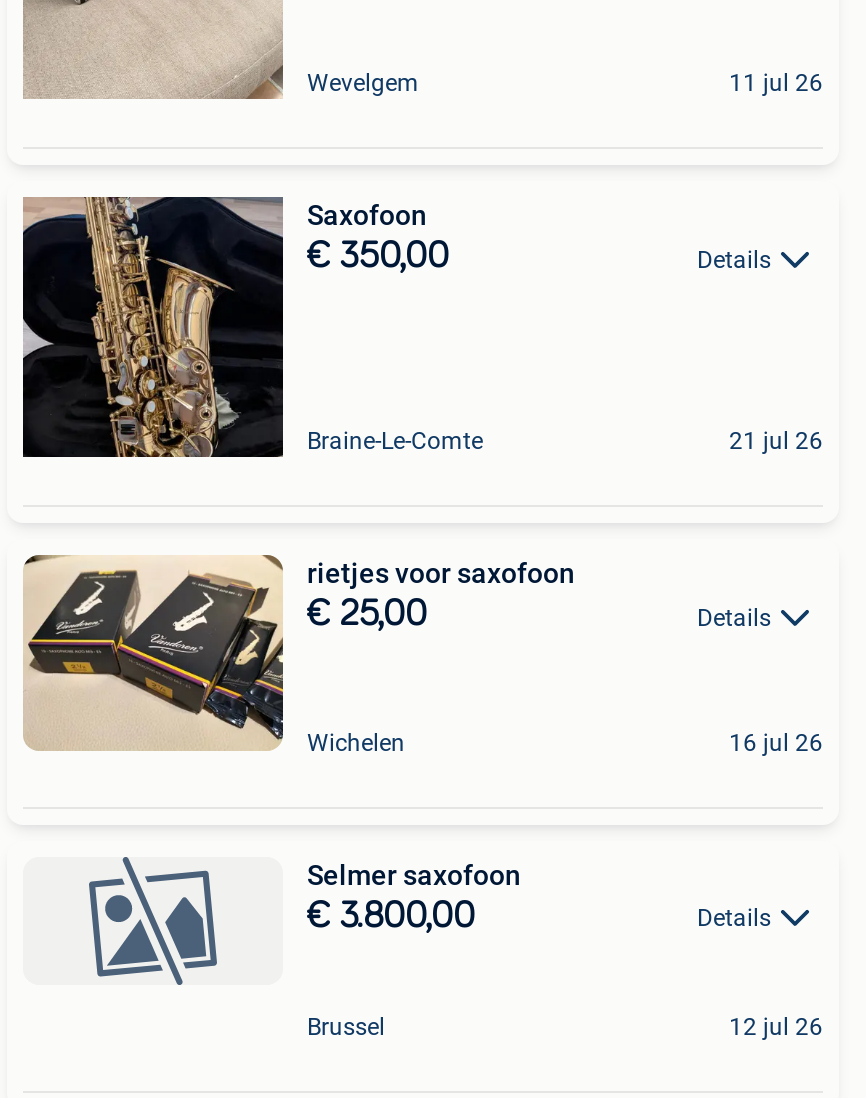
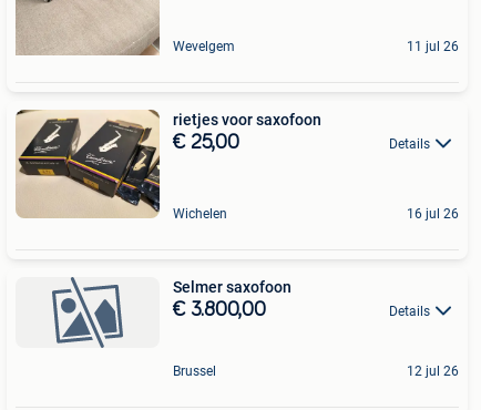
[21,194,771,458] [image] | Saxofoon | € 350,00 | Details -> none
[307,428,823,456] Braine-Le-Comte | 21 jul 26 -> none

